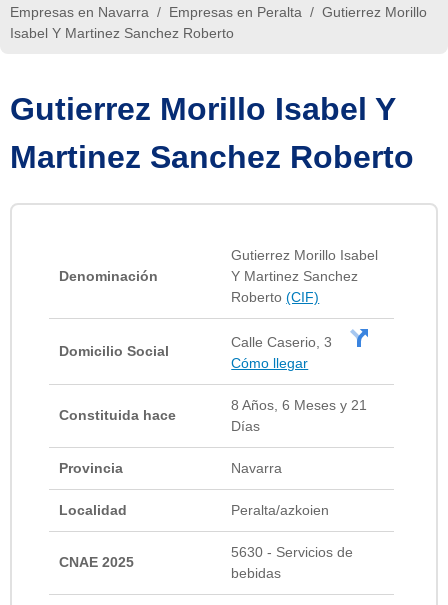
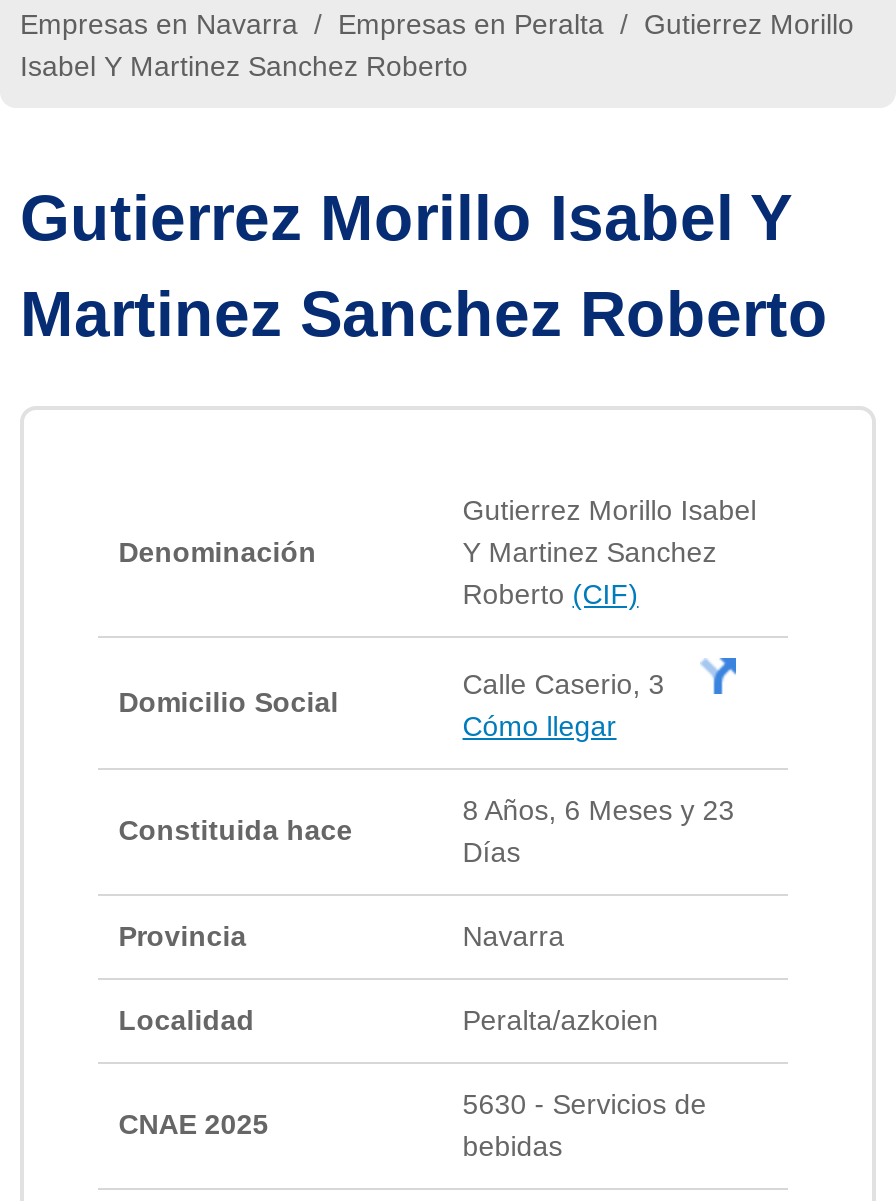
[231,397,367,413] 8 Años, 6 Meses y 21 -> [463,794,735,826] 8 Años, 6 Meses y 23

